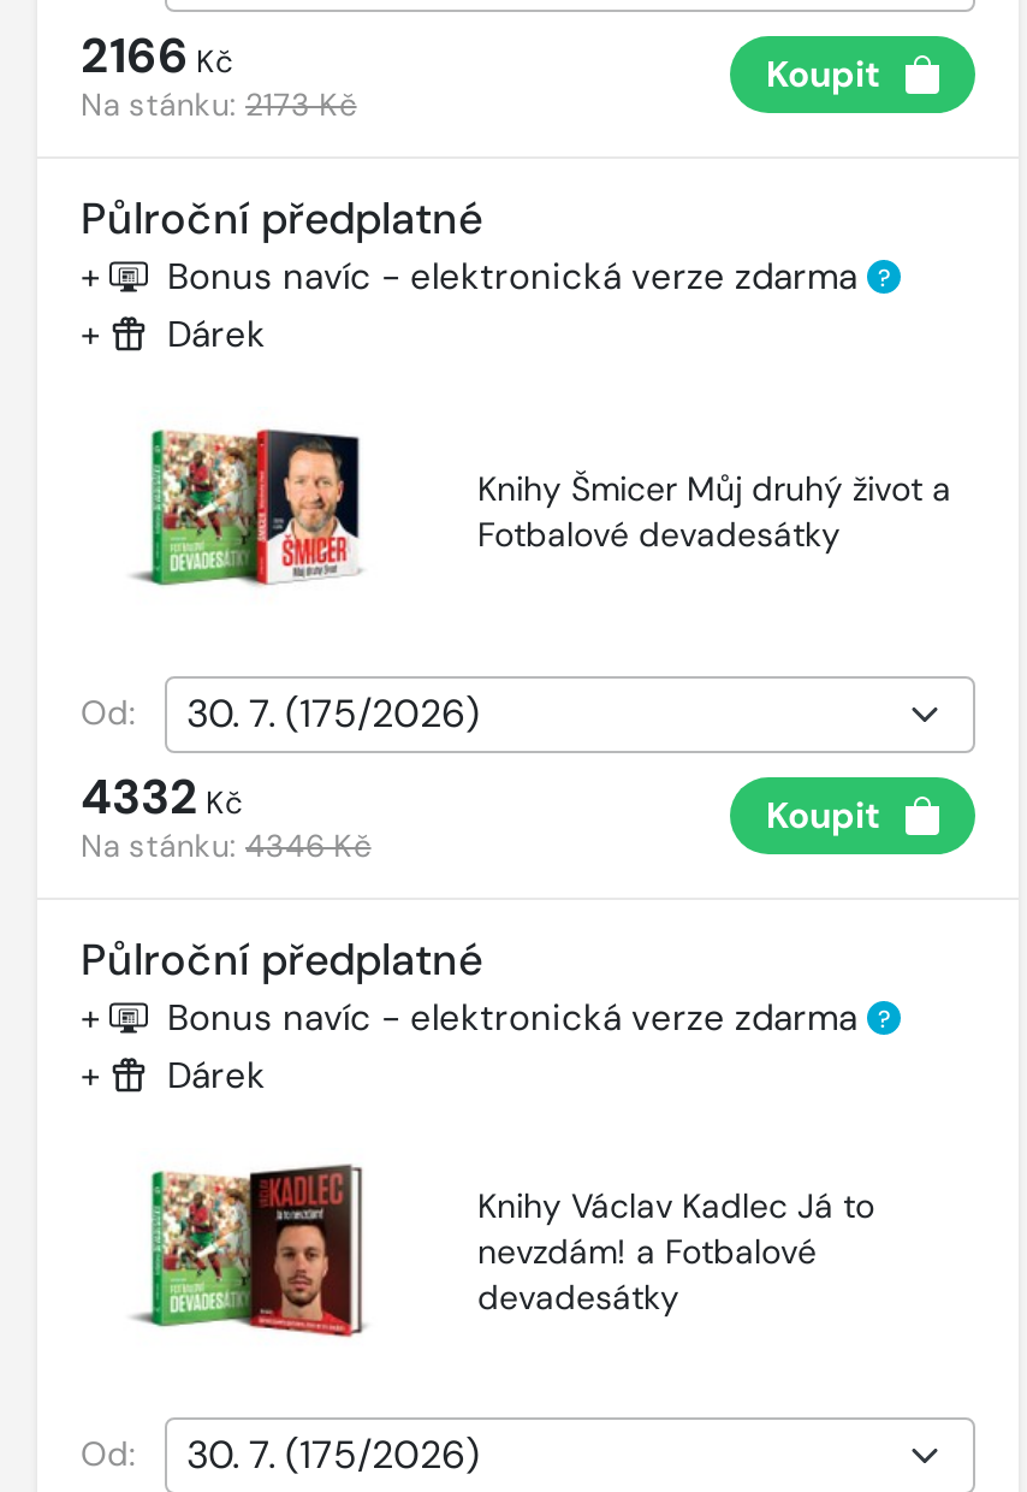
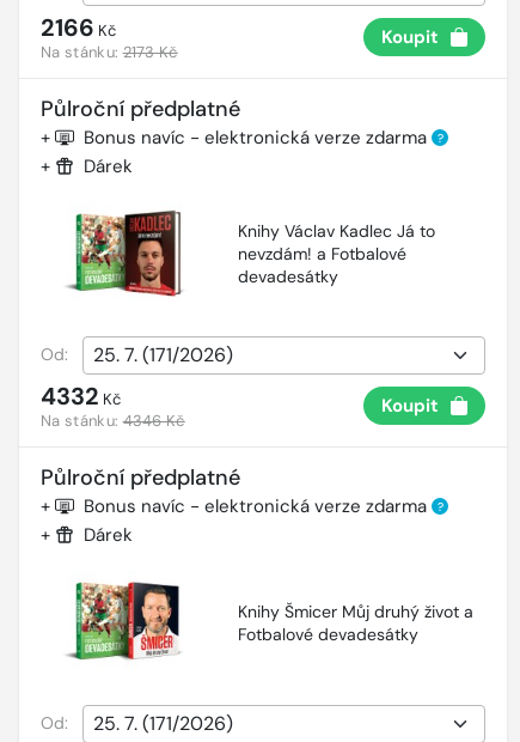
moved [477,466,951,555] -> [238,600,473,645]: Knihy Šmicer Můj druhý život a | Fotbalové devadesátky
moved [477,1184,874,1319] -> [238,220,435,287]: Knihy Václav Kadlec Já to | nevzdám! a Fotbalové | devadesátky

